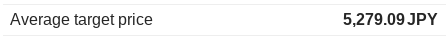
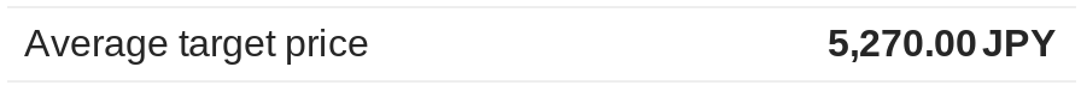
[343,11,438,28] 5,279.09 JPY -> [828,22,1057,62] 5,270.00 JPY

